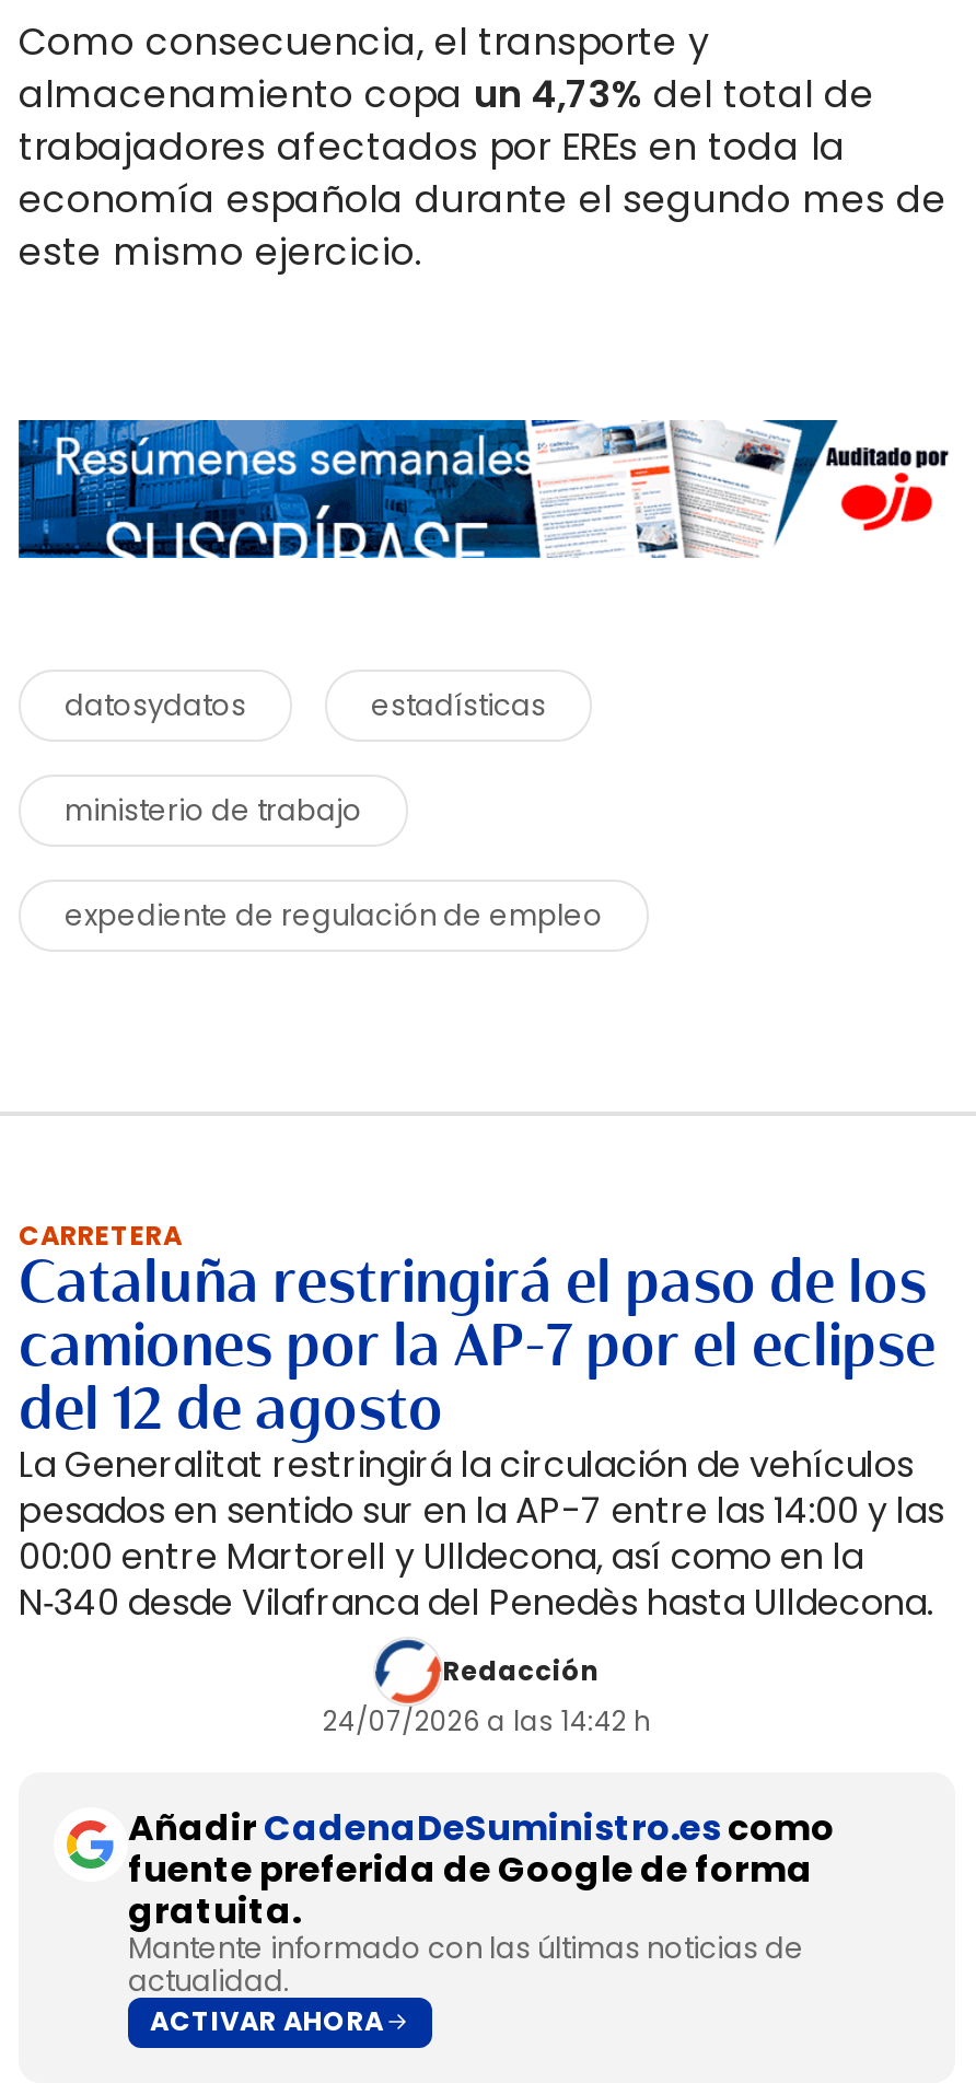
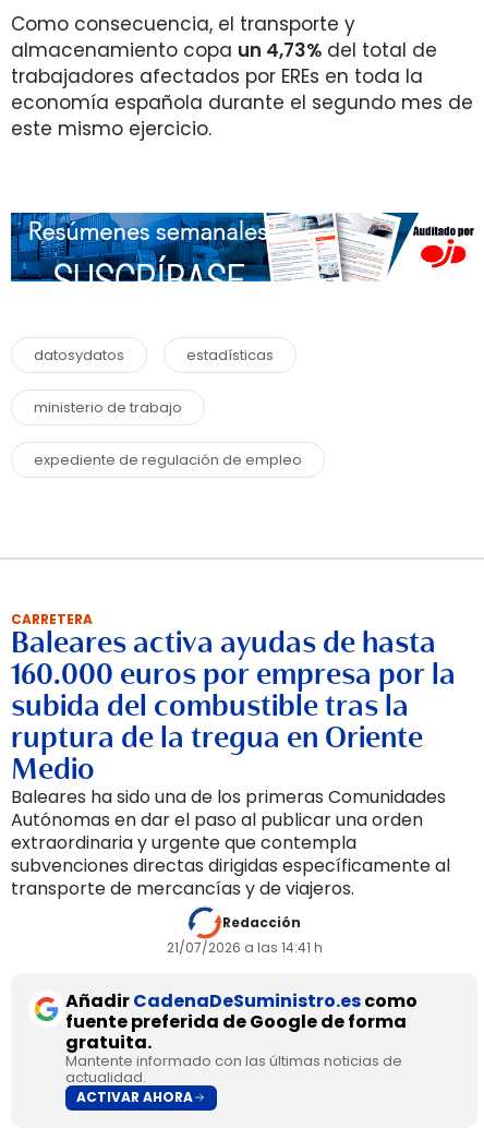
[19,1245,944,1627] Cataluña restringirá el paso de los | camiones por la AP-7 por el eclipse | del 12 de agosto | La Generalitat restringirá la circulación de vehículos | pesados en sentido sur en la AP-7 entre las 14:00 y las | 00:00 entre Martorell y Ulldecona, así como en la | N‑340 desde Vilafranca del Penedès hasta Ulldecona. -> [11,624,456,901] Baleares activa ayudas de hasta | 160.000 euros por empresa por la | subida del combustible tras la | ruptura de la tregua en Oriente | Medio | Baleares ha sido una de los primeras Comunidades | Autónomas en dar el paso al publicar una orden | extraordinaria y urgente que contempla | subvenciones directas dirigidas específicamente al | transporte de mercancías y de viajeros.
[323,1702,651,1739] 24/07/2026 a las 14:42 h -> [166,938,322,957] 21/07/2026 a las 14:41 h

